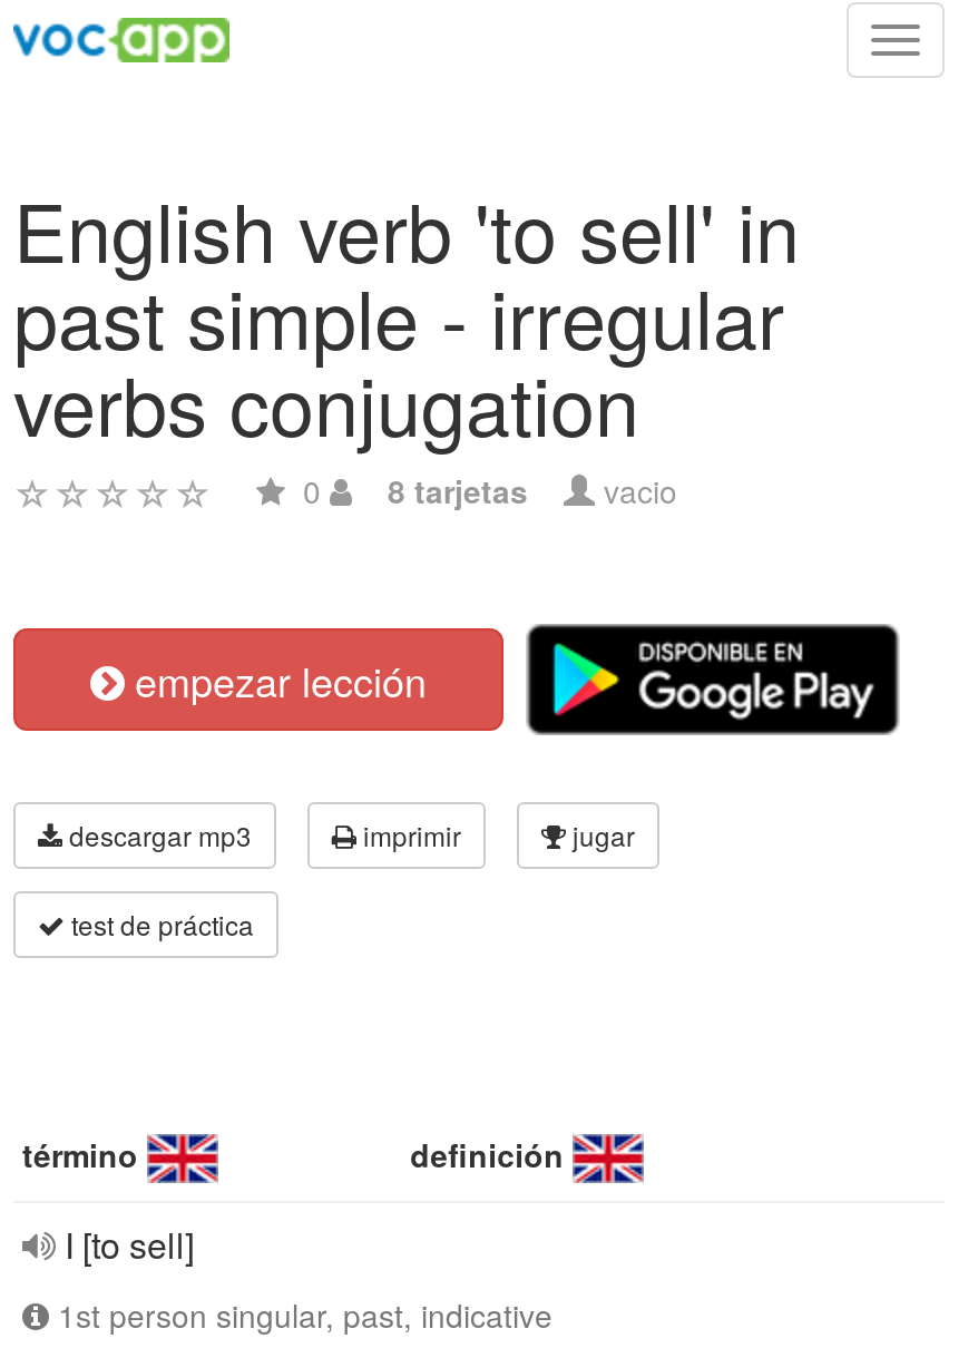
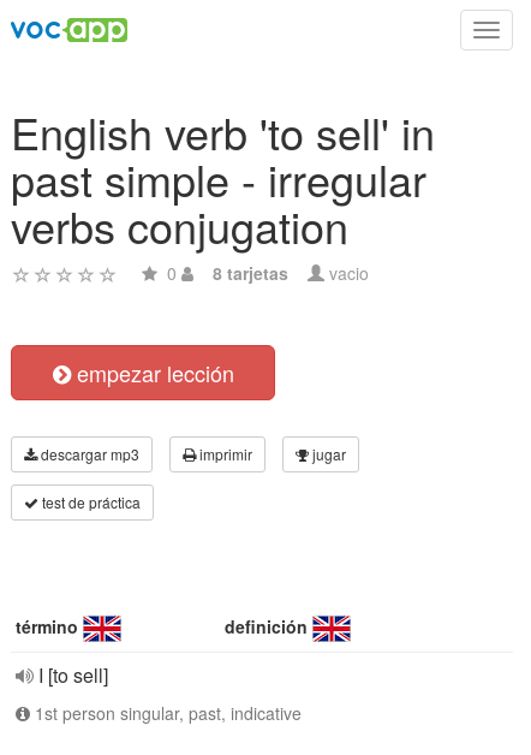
[526,622,900,737] [image] -> none

